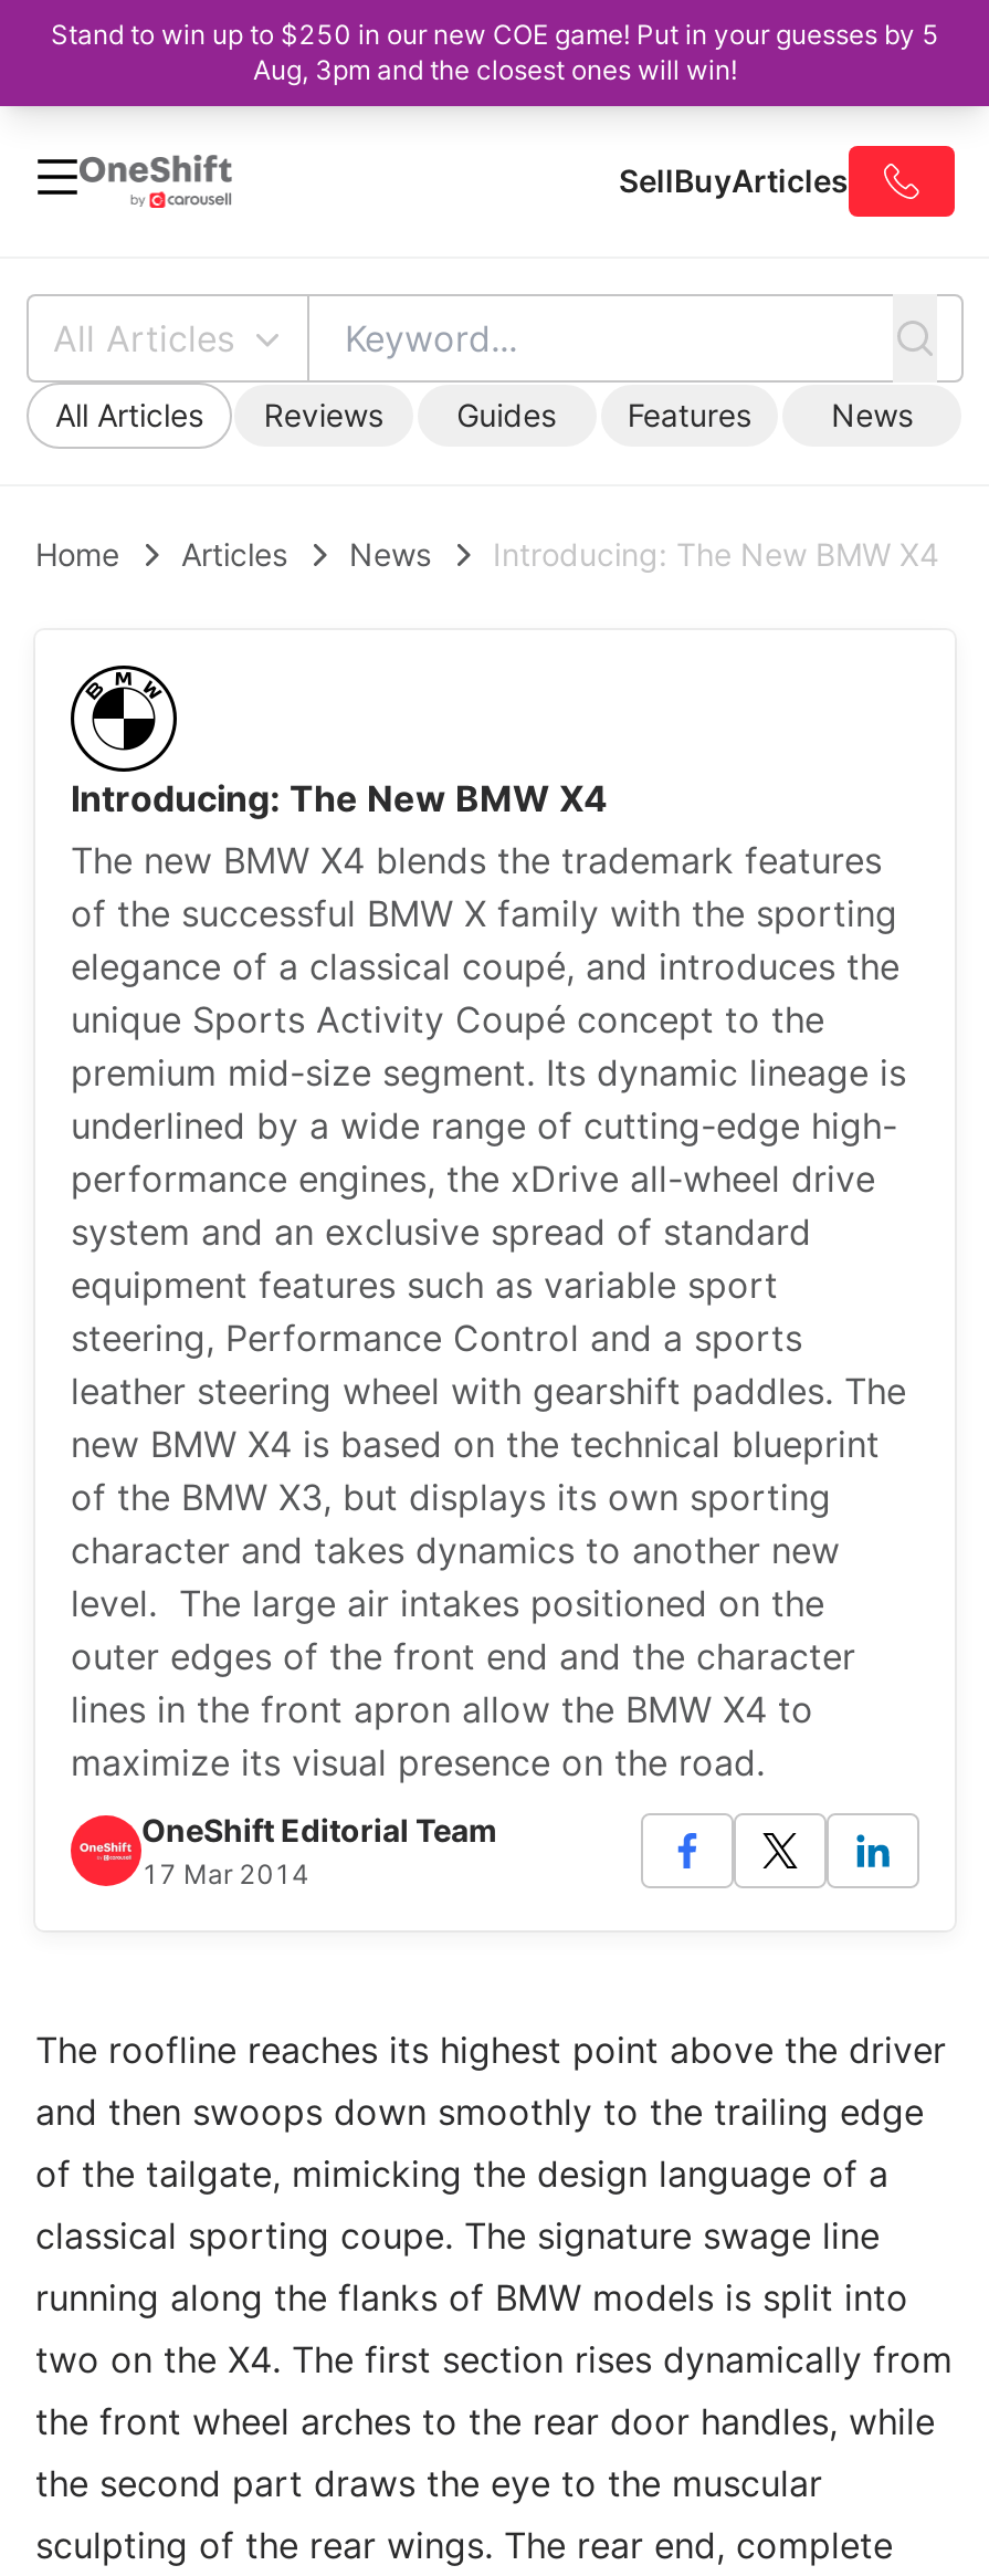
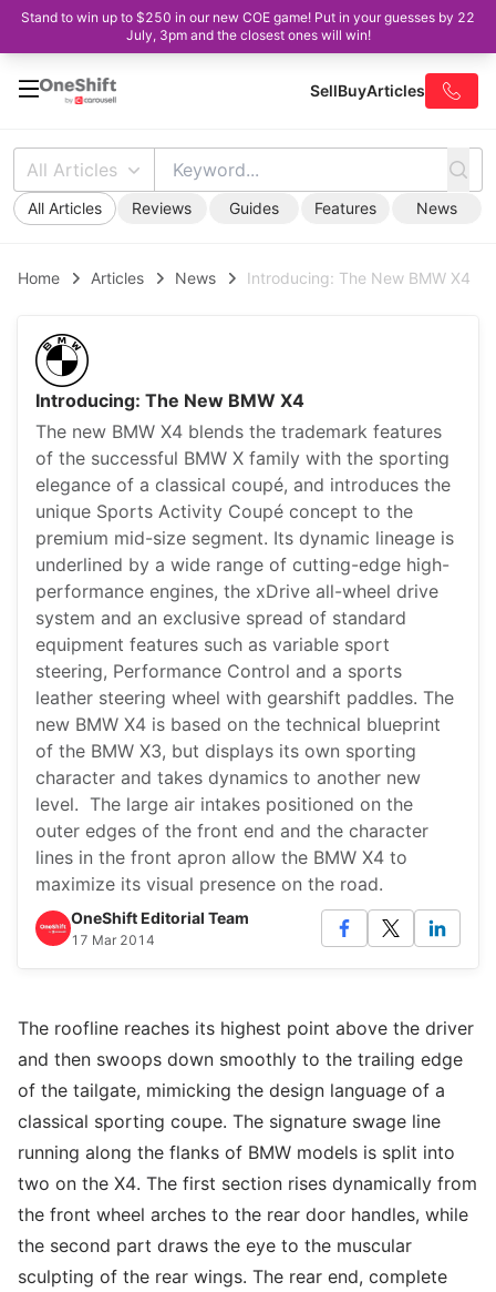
[51,18,939,51] Stand to win up to $250 in our new COE game! Put in your guesses by 5 -> [21,9,475,26] Stand to win up to $250 in our new COE game! Put in your guesses by 22
[253,53,737,86] Aug, 3pm and the closest ones will win! -> [126,27,370,43] July, 3pm and the closest ones will win!

